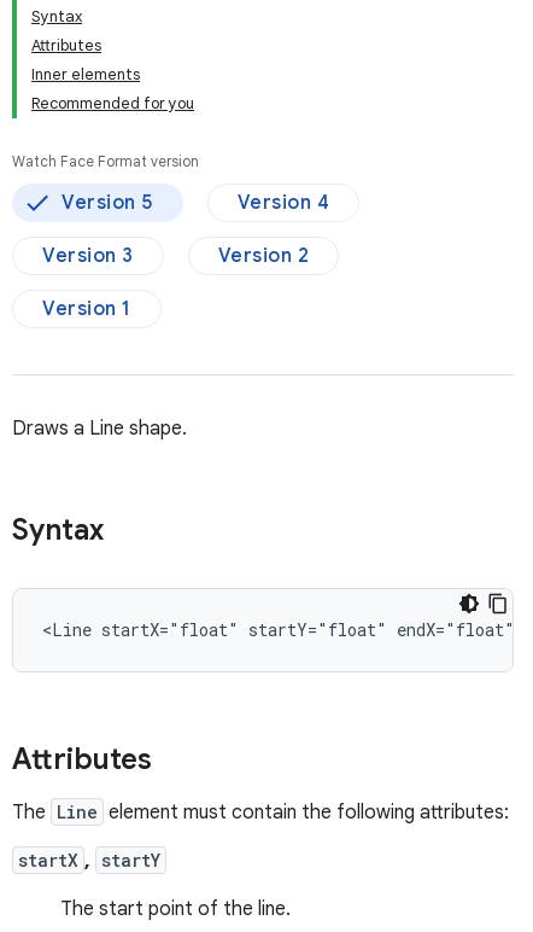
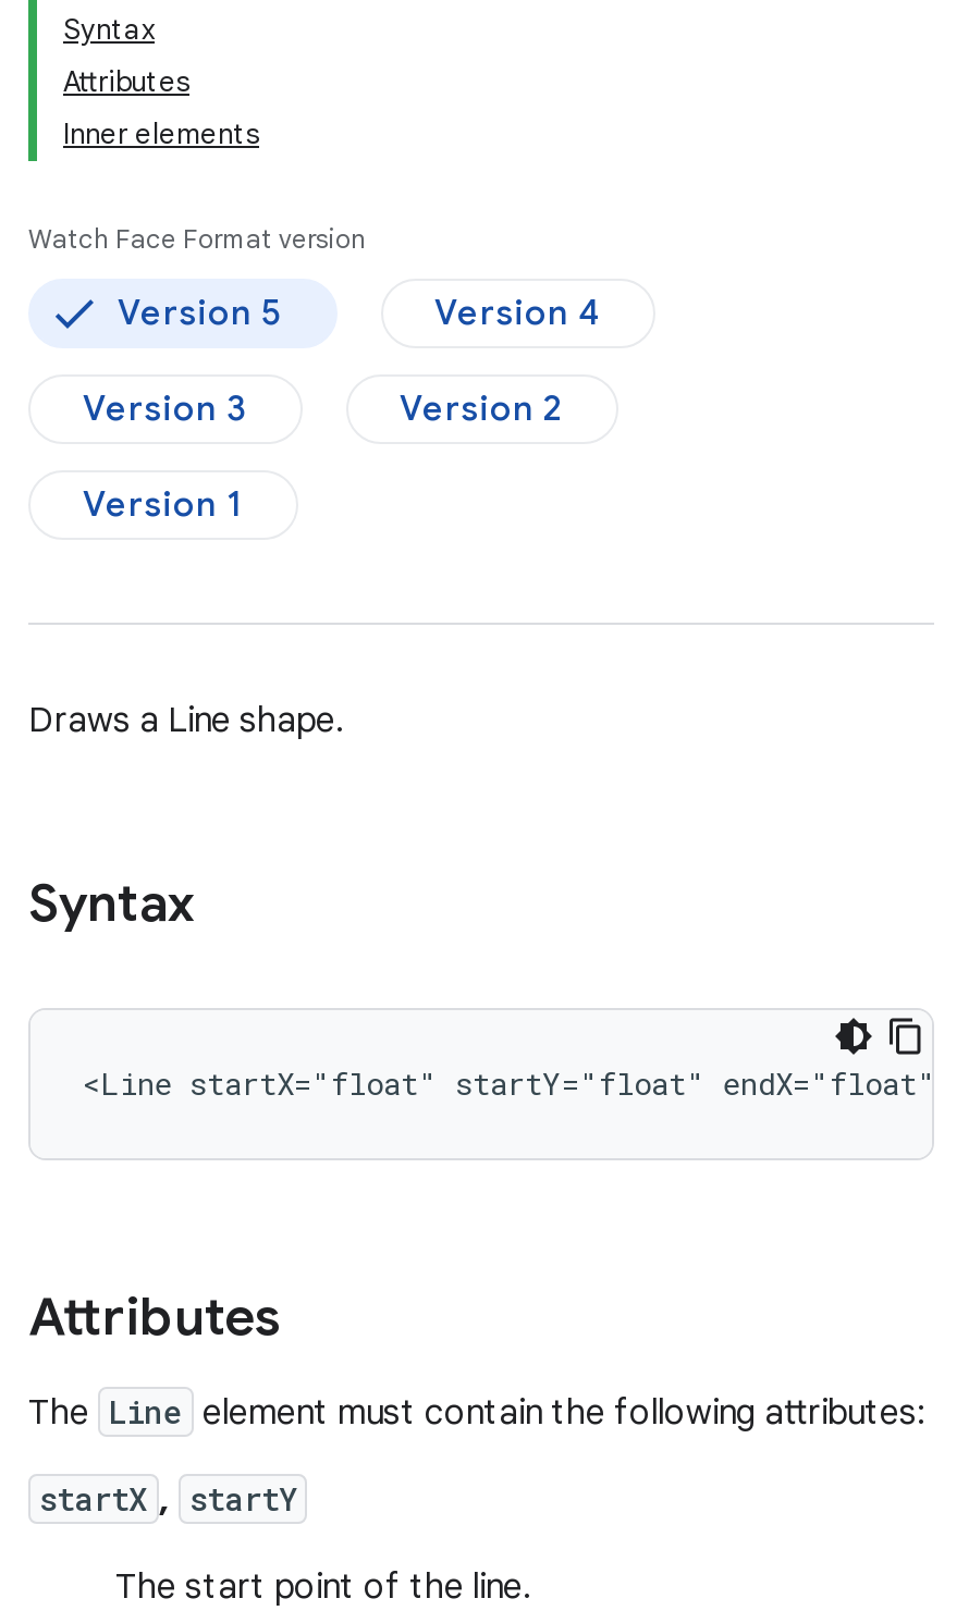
[31,93,194,113] Recommended for you -> none

